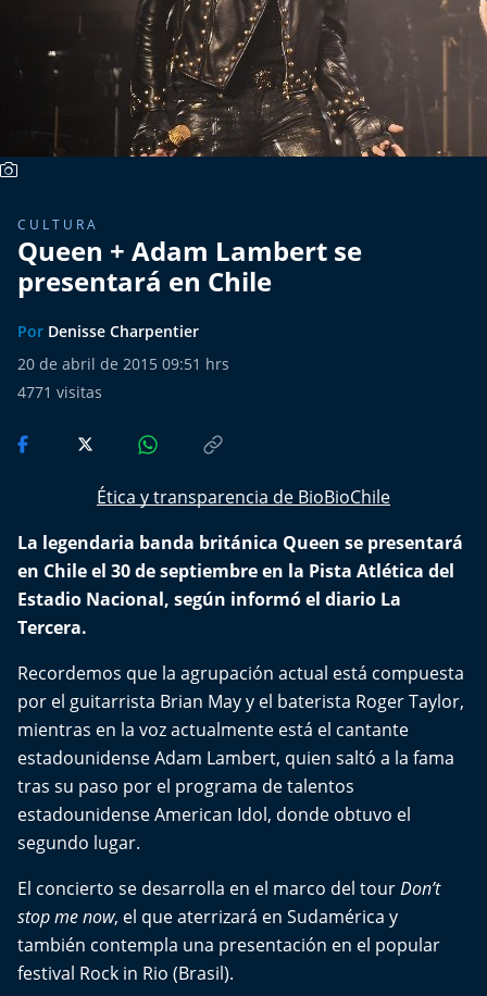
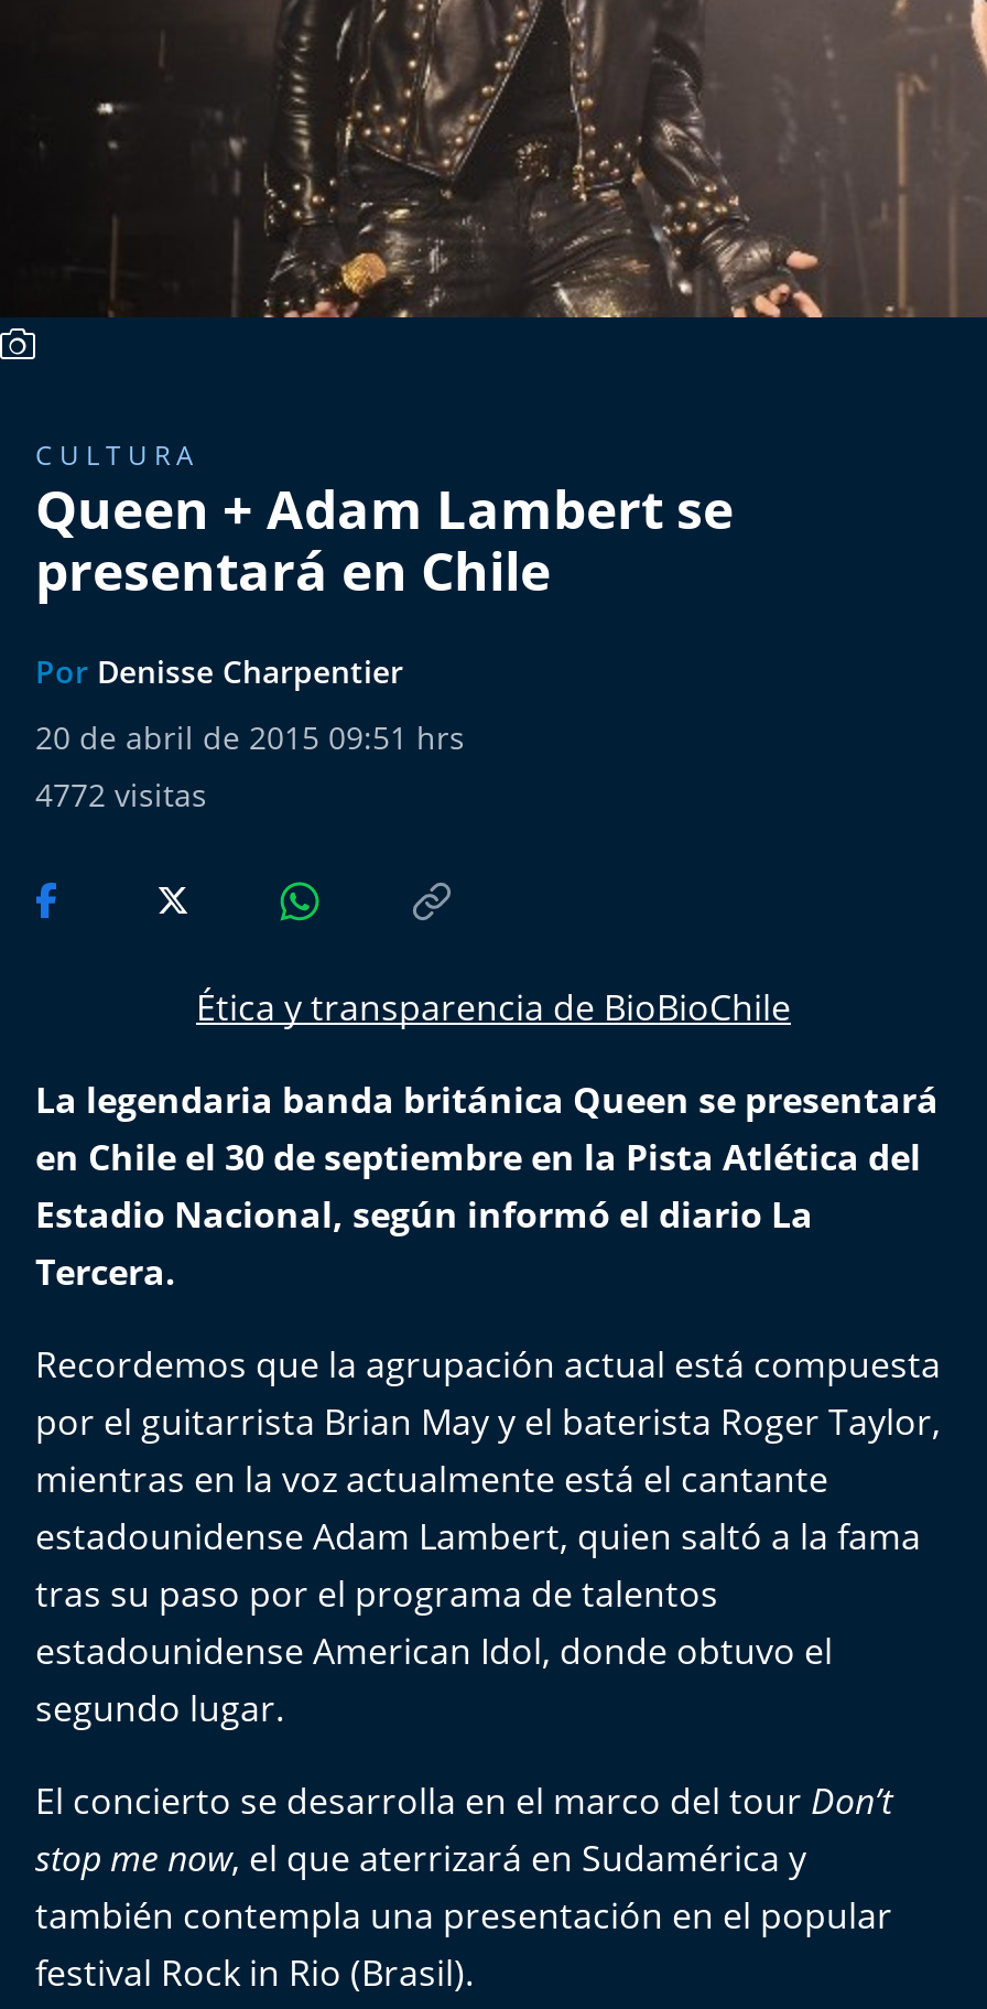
[17,382,102,402] 4771 visitas -> [35,774,207,816] 4772 visitas

